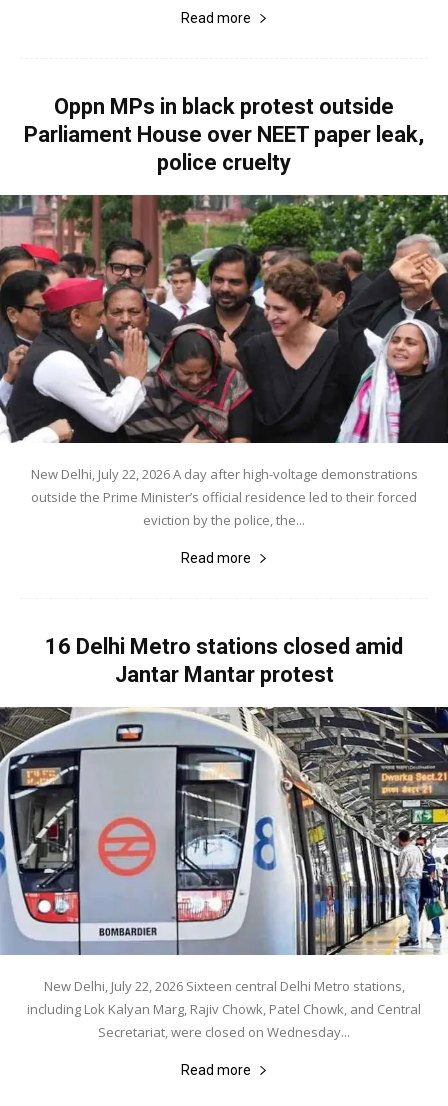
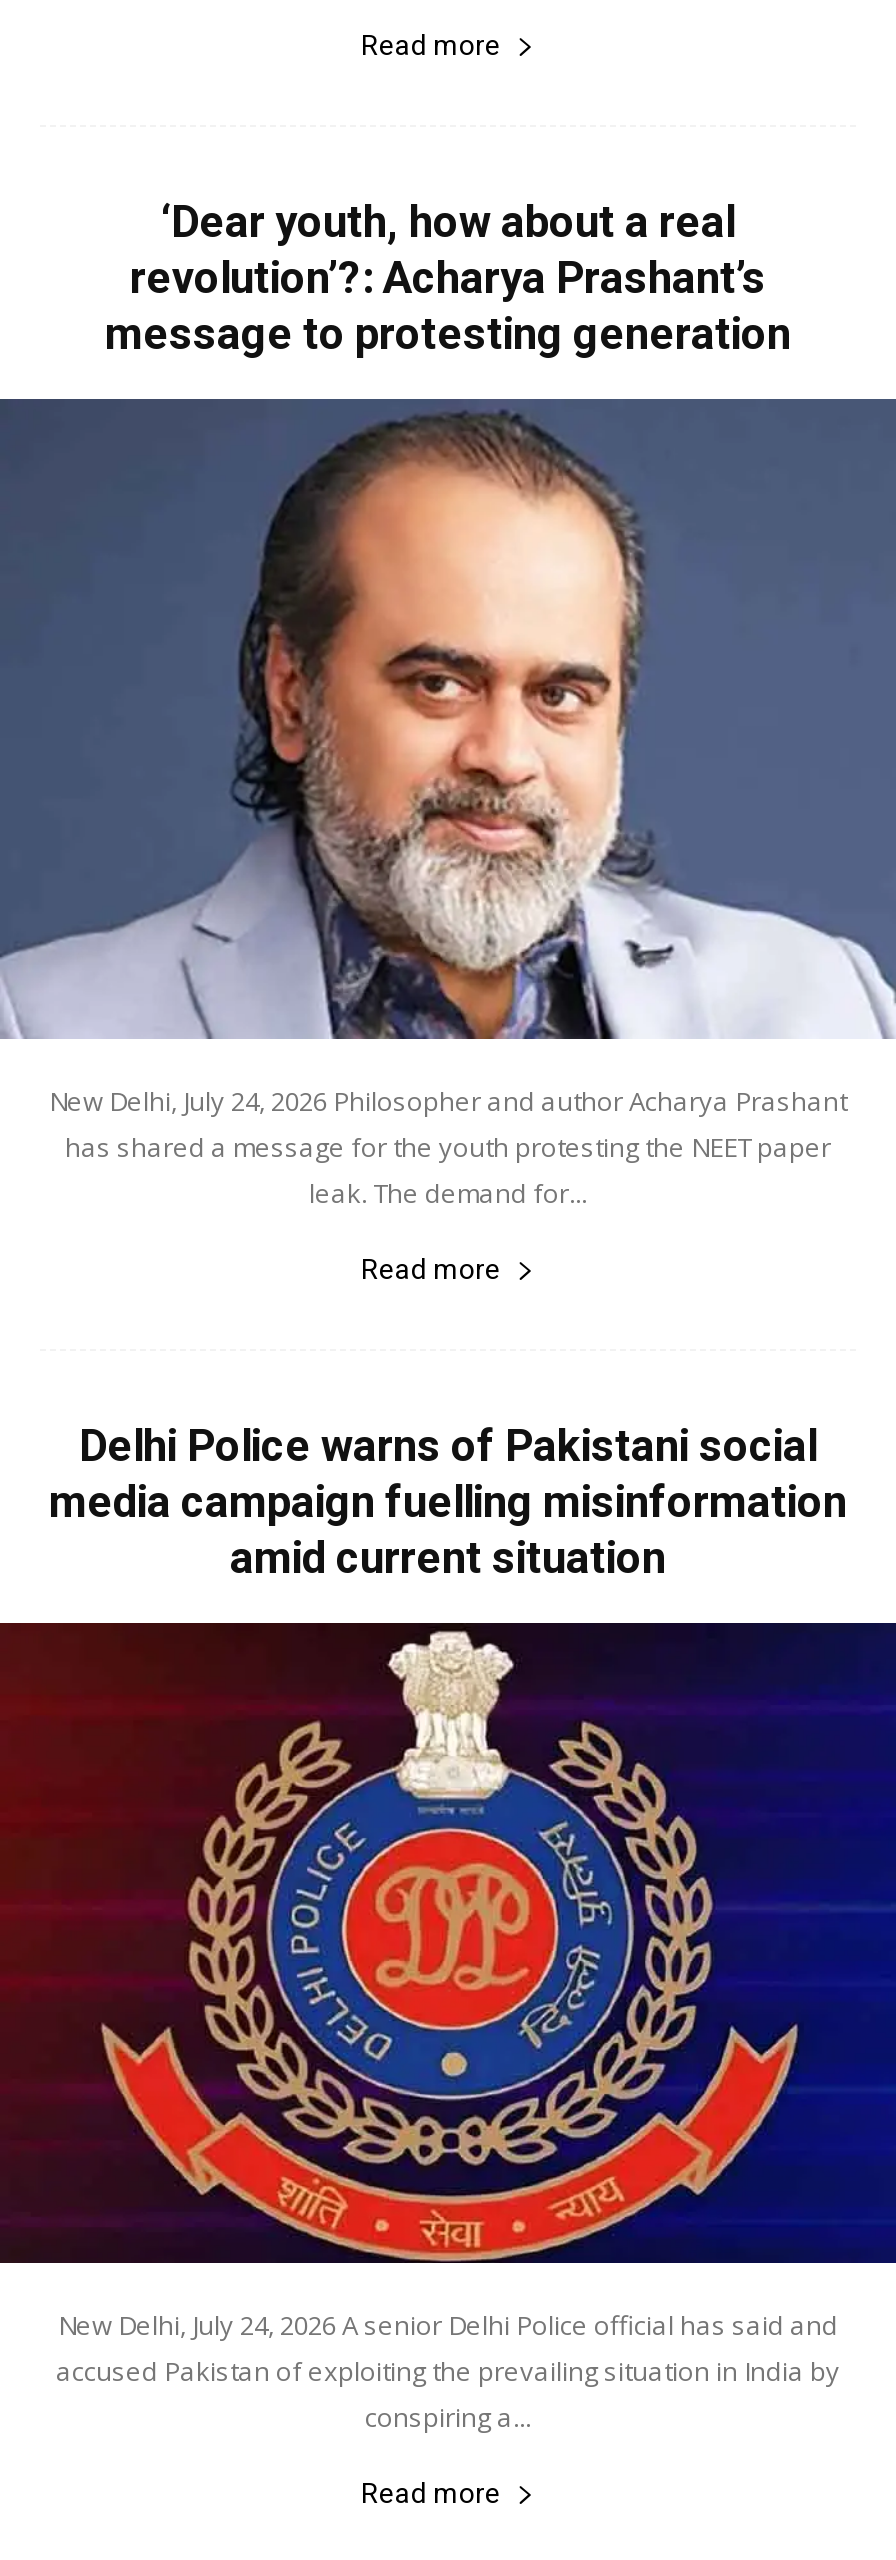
[24,94,424,175] Oppn MPs in black protest outside | Parliament House over NEET paper leak, | police cruelty -> [105,197,791,359] ‘Dear youth, how about a real | revolution’?: Acharya Prashant’s | message to protesting generation
[3,194,445,529] [image] | New Delhi, July 22, 2026 A day after high-voltage demonstrations | outside the Prime Minister’s official residence led to their forced | eviction by the police, the... -> [6,399,890,1211] [image] | New Delhi, July 24, 2026 Philosopher and author Acharya Prashant | has shared a message for the youth protesting the NEET paper | leak. The demand for...
[45,634,403,687] 16 Delhi Metro stations closed amid | Jantar Mantar protest -> [49,1421,847,1583] Delhi Police warns of Pakistani social | media campaign fuelling misinformation | amid current situation
[3,706,445,1041] [image] | New Delhi, July 22, 2026 Sixteen central Delhi Metro stations, | including Lok Kalyan Marg, Rajiv Chowk, Patel Chowk, and Central | Secretariat, were closed on Wednesday... -> [6,1619,890,2435] [image] | New Delhi, July 24, 2026 A senior Delhi Police official has said and | accused Pakistan of exploiting the prevailing situation in India by | conspiring a...

